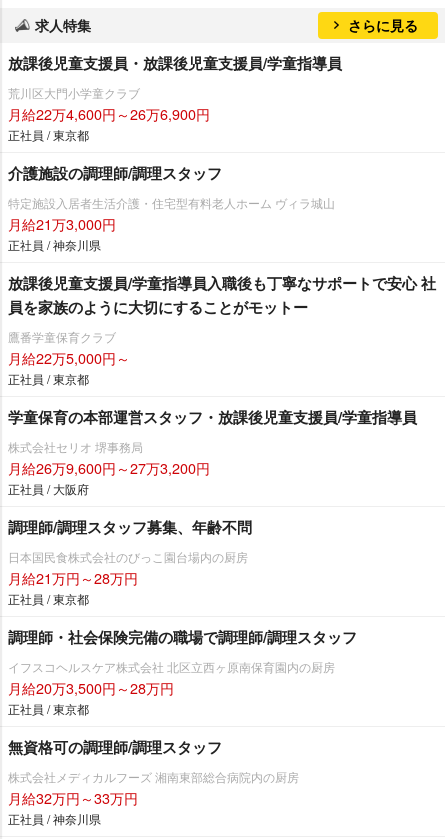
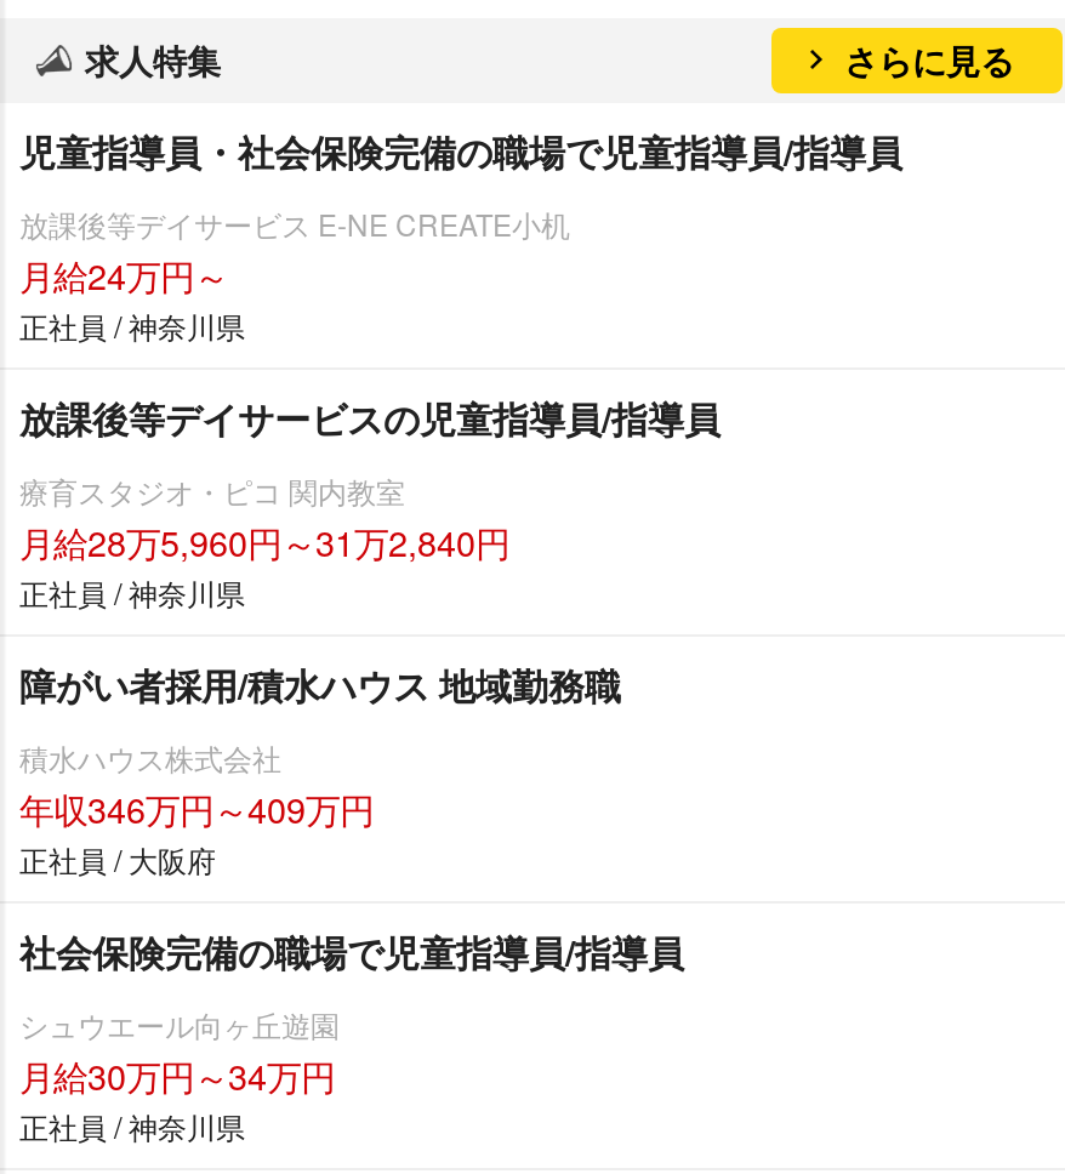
[8,52,342,234] 放課後児童支援員・放課後児童支援員/学童指導員 | 荒川区大門小学童クラブ | 月給22万4,600円～26万6,900円 | 正社員 / 東京都 | 介護施設の調理師/調理スタッフ | 特定施設入居者生活介護・住宅型有料老人ホーム ヴィラ城山 | 月給21万3,000円 -> [19,125,902,300] 児童指導員・社会保険完備の職場で児童指導員/指導員 | 放課後等デイサービス E-NE CREATE小机 | 月給24万円～
[8,272,436,318] 放課後児童支援員/学童指導員入職後も丁寧なサポートで安心 社 | 員を家族のように大切にすることがモットー -> [19,392,721,446] 放課後等デイサービスの児童指導員/指導員
[8,328,130,387] 鷹番学童保育クラブ | 月給22万5,000円～ | 正社員 / 東京都 -> [19,470,509,613] 療育スタジオ・ピコ 関内教室 | 月給28万5,960円～31万2,840円 | 正社員 / 神奈川県
[8,406,417,428] 学童保育の本部運営スタッフ・放課後児童支援員/学童指導員 -> [19,659,621,712] 障がい者採用/積水ハウス 地域勤務職
[8,438,210,478] 株式会社セリオ 堺事務局 | 月給26万9,600円～27万3,200円 -> [19,737,374,834] 積水ハウス株式会社 | 年収346万円～409万円
[8,516,357,808] 調理師/調理スタッフ募集、年齢不問 | 日本国民食株式会社のびっこ園台場内の厨房 | 月給21万円～28万円 | 正社員 / 東京都 | 調理師・社会保険完備の職場で調理師/調理スタッフ | イフスコヘルスケア株式会社 北区立西ヶ原南保育園内の厨房 | 月給20万3,500円～28万円 | 正社員 / 東京都 | 無資格可の調理師/調理スタッフ | 株式会社メディカルフーズ 湘南東部総合病院内の厨房 | 月給32万円～33万円 -> [19,926,684,1101] 社会保険完備の職場で児童指導員/指導員 | シュウエール向ヶ丘遊園 | 月給30万円～34万円

